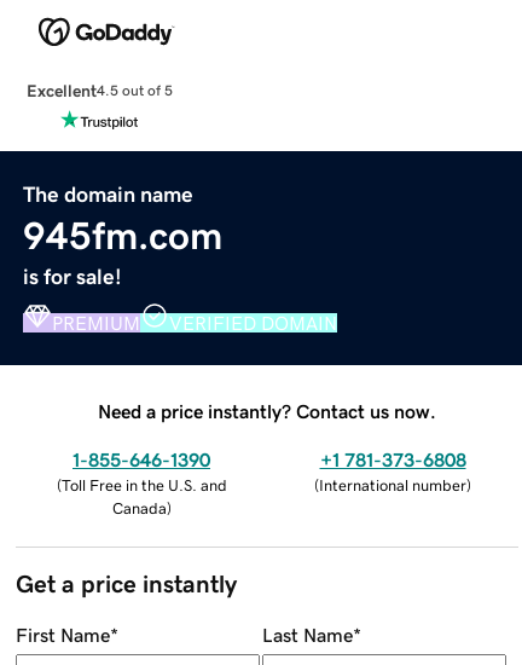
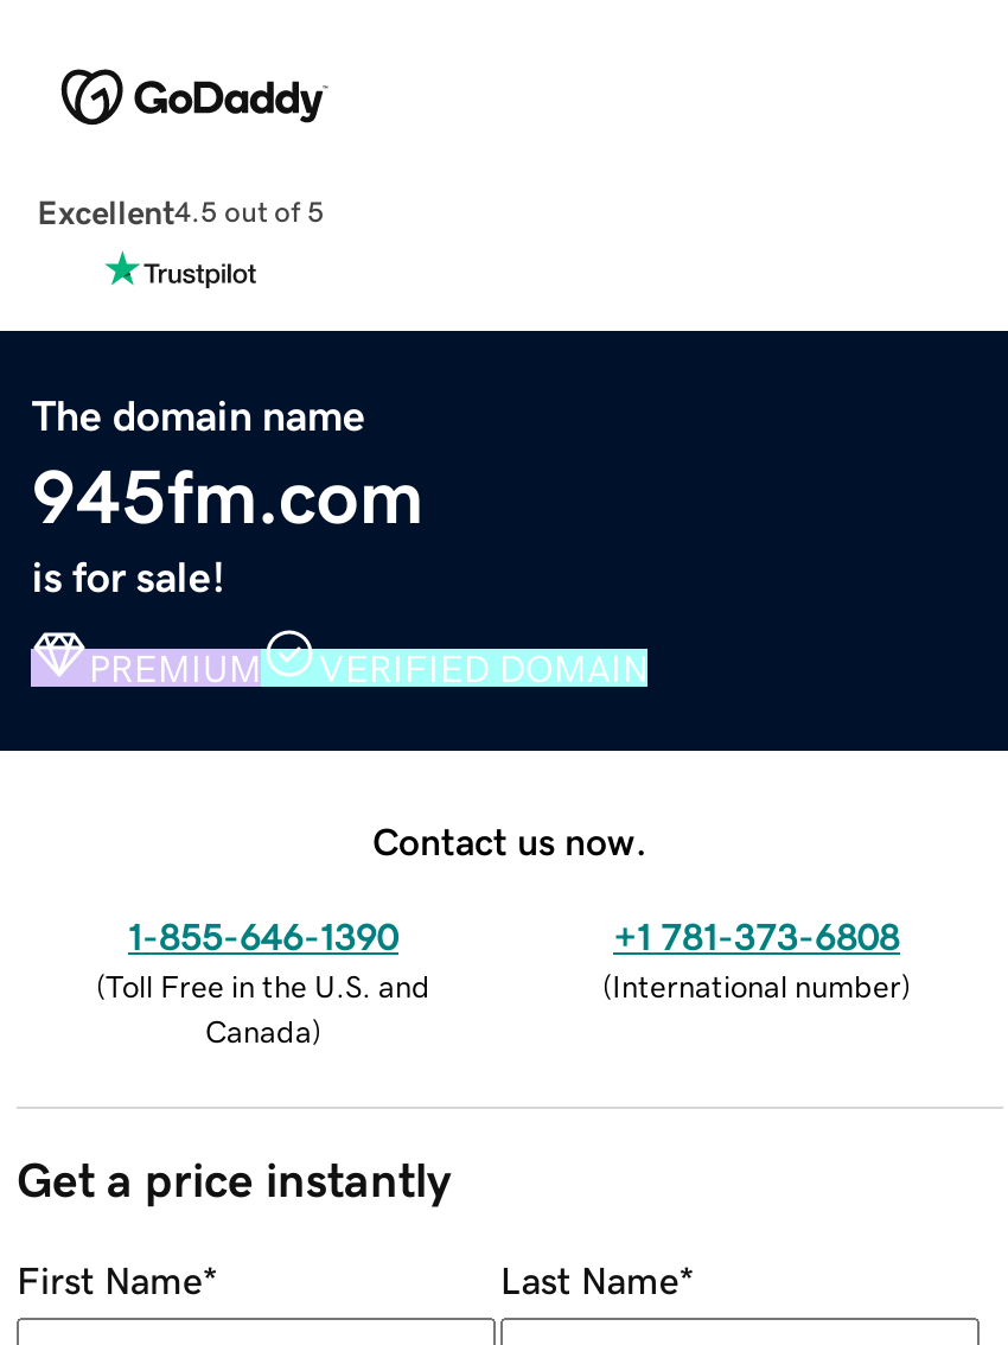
[98,401,436,420] Need a price instantly? Contact us now. -> [372,821,647,859] Contact us now.

